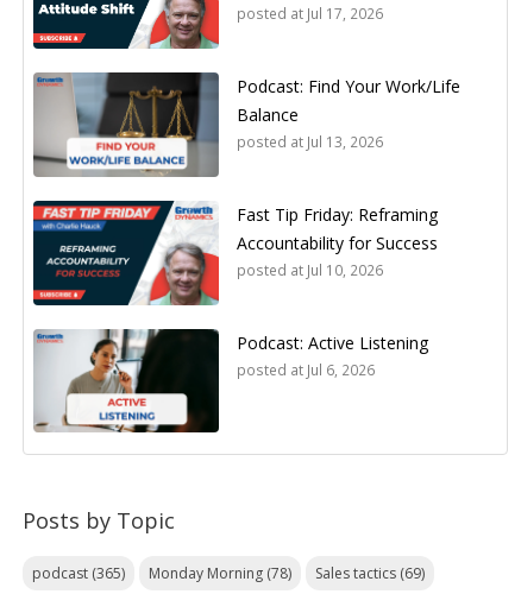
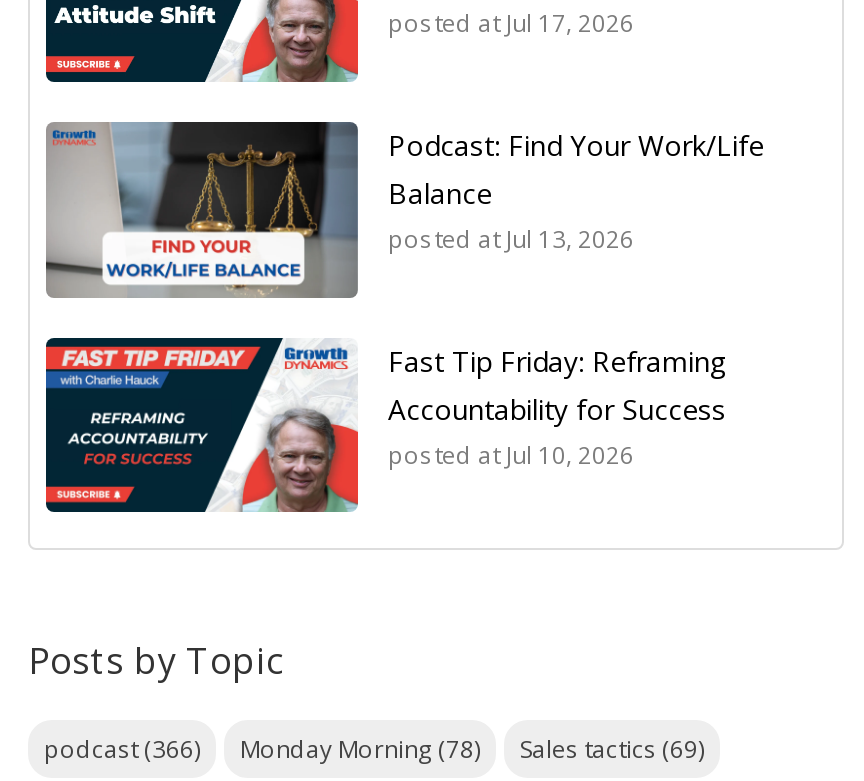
[33,328,428,434] [image] | Podcast: Active Listening | posted at Jul 6, 2026 -> none
[32,564,425,584] podcast (365) Monday Morning (78) Sales tactics (69) -> [44,733,704,767] podcast (366) Monday Morning (78) Sales tactics (69)

